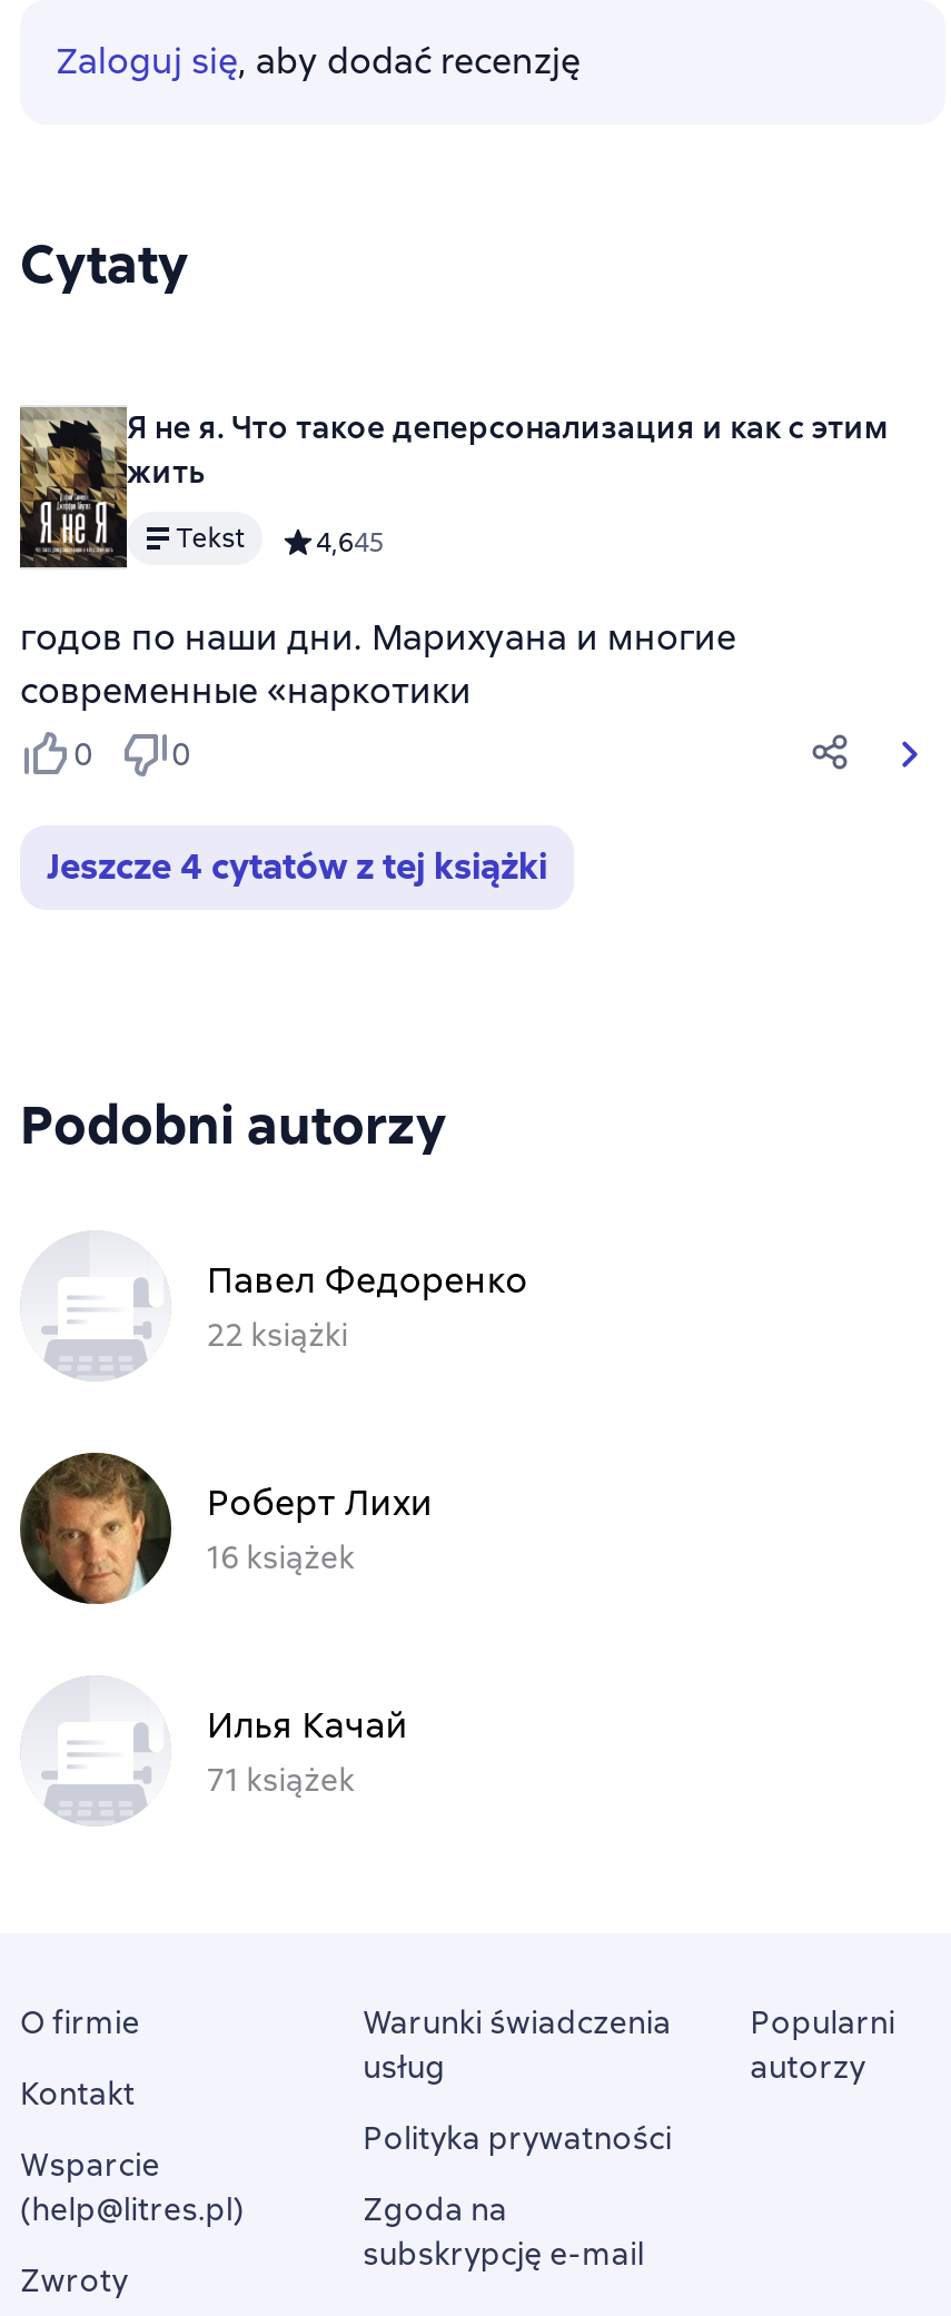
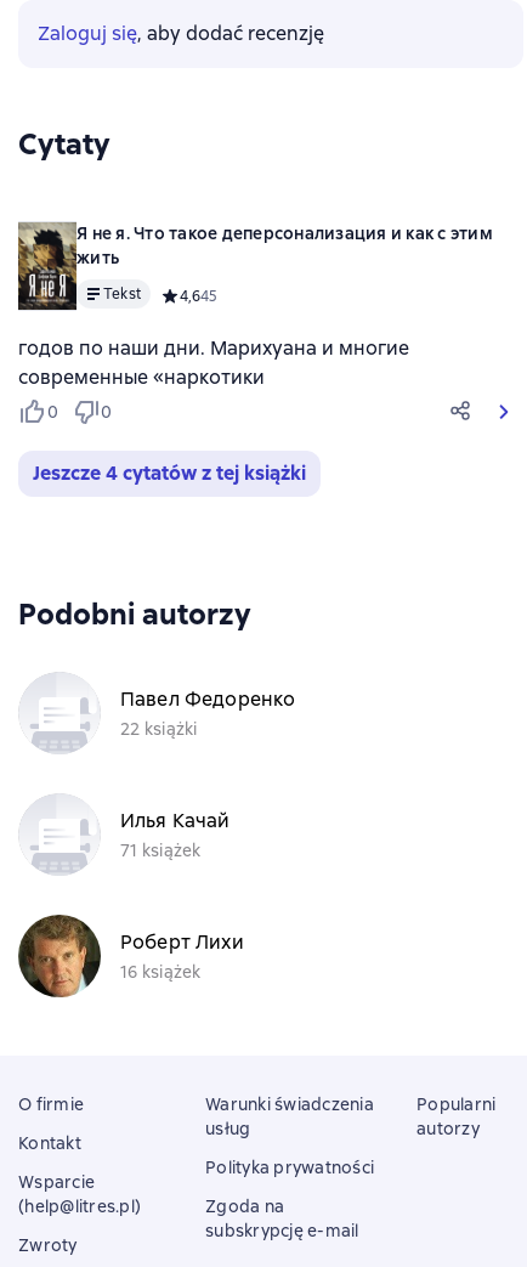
moved [18,1451,433,1606] -> [17,914,244,999]: [image] | Роберт Лихи | 16 książek
moved [207,1701,408,1799] -> [120,807,230,861]: Илья Качай | 71 książek

